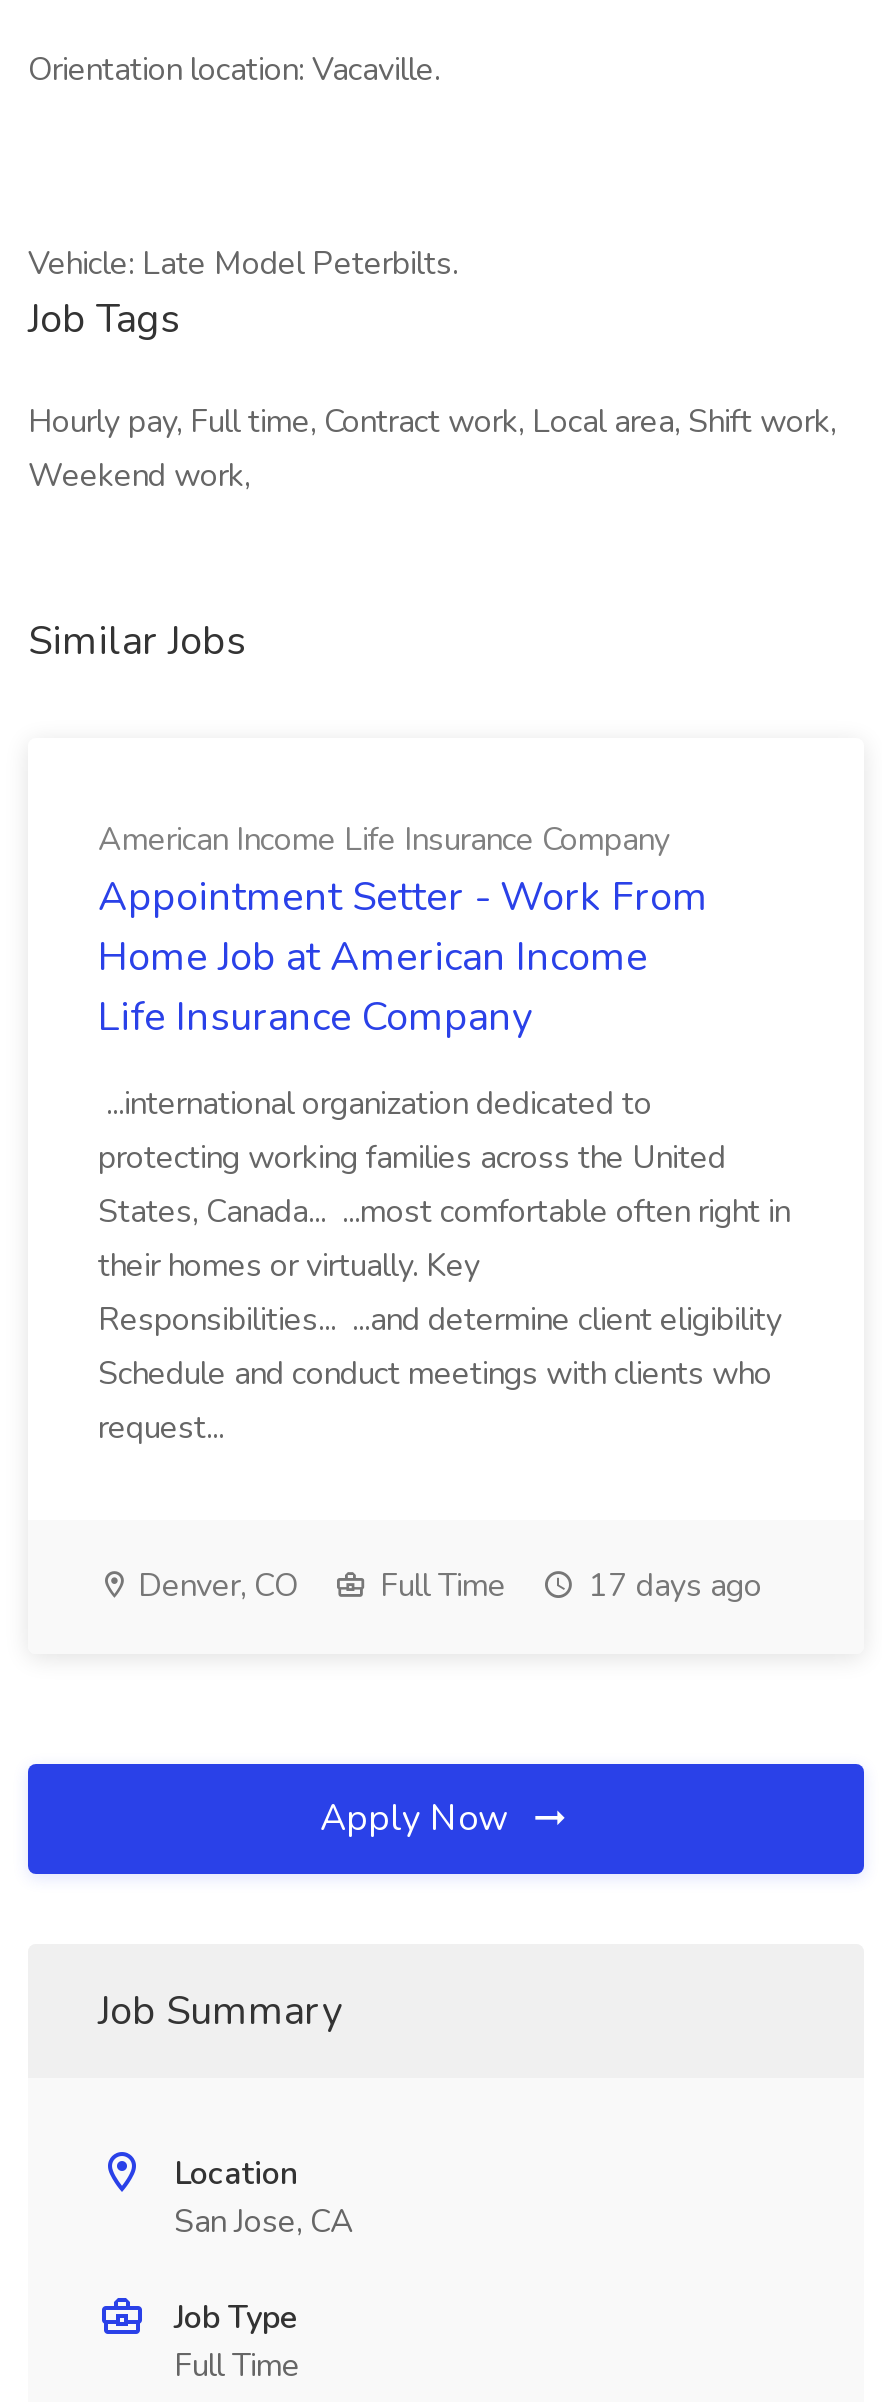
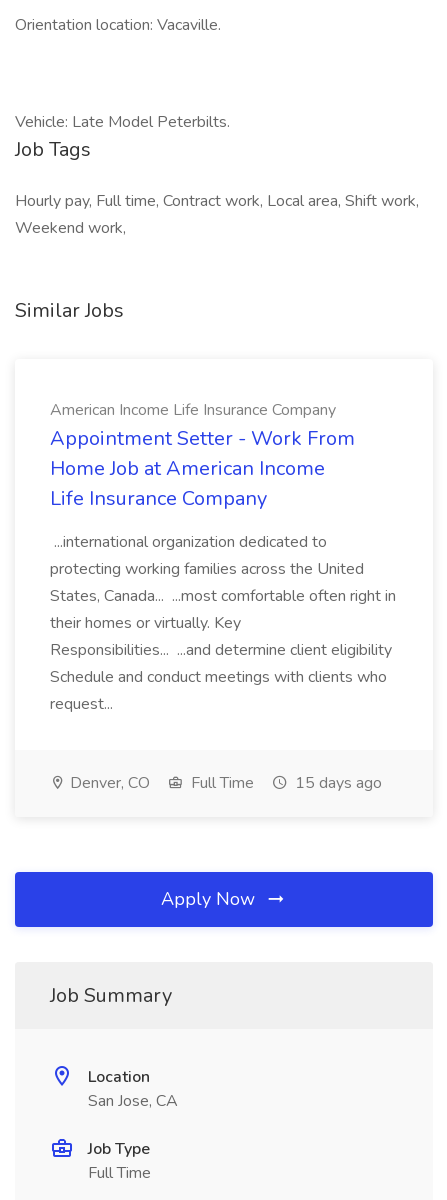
[130,1564,762,1608] Denver, CO Full Time 17 days ago -> [66,772,382,794] Denver, CO Full Time 15 days ago

